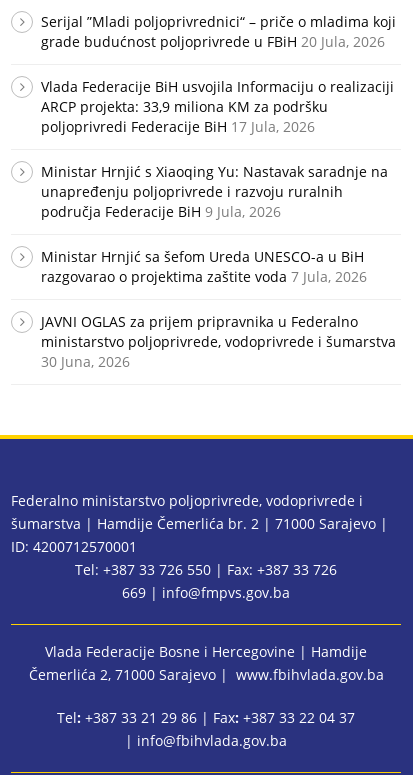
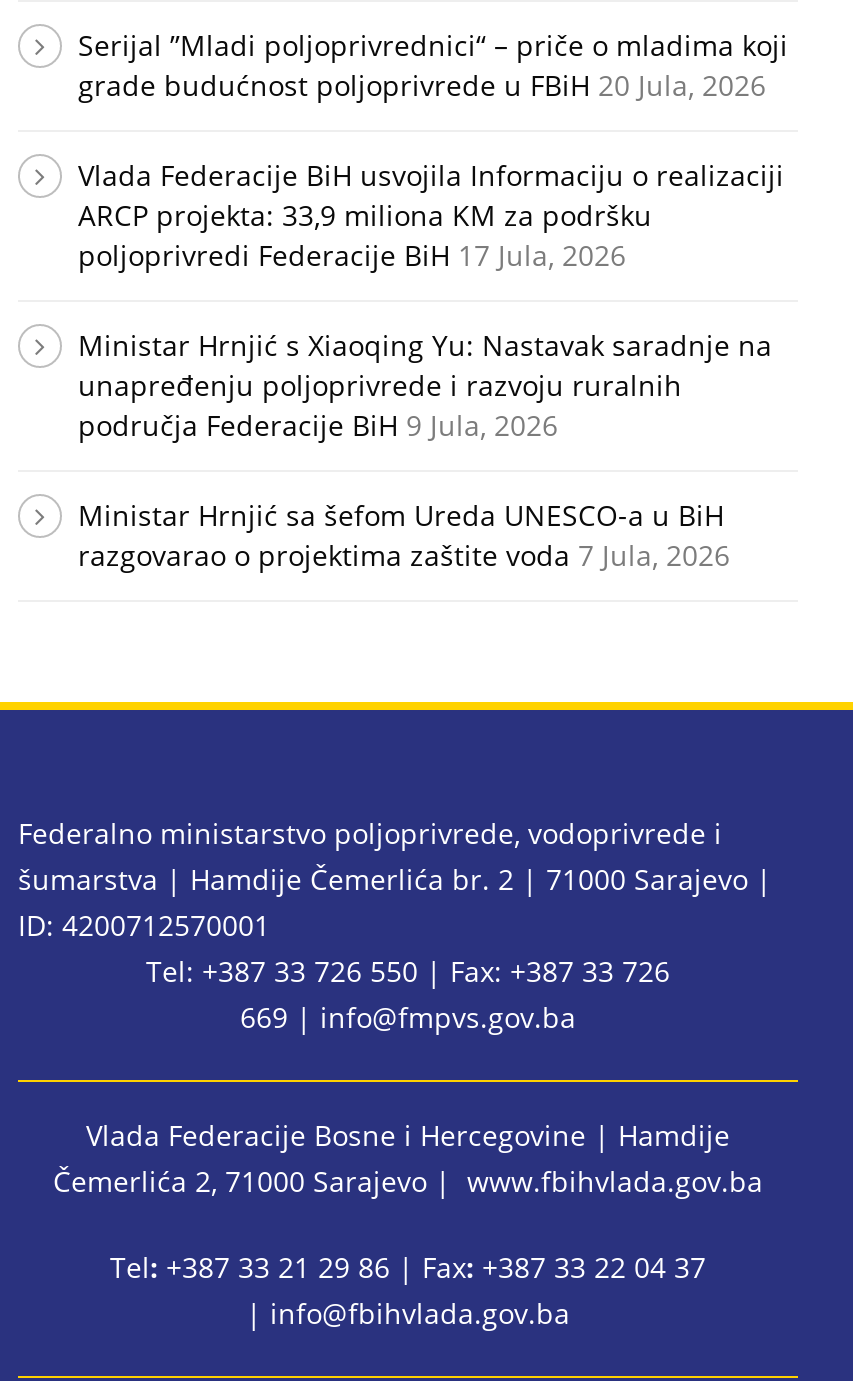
[41,312,396,371] JAVNI OGLAS za prijem pripravnika u Federalno | ministarstvo poljoprivrede, vodoprivrede i šumarstva | 30 Juna, 2026 -> none

